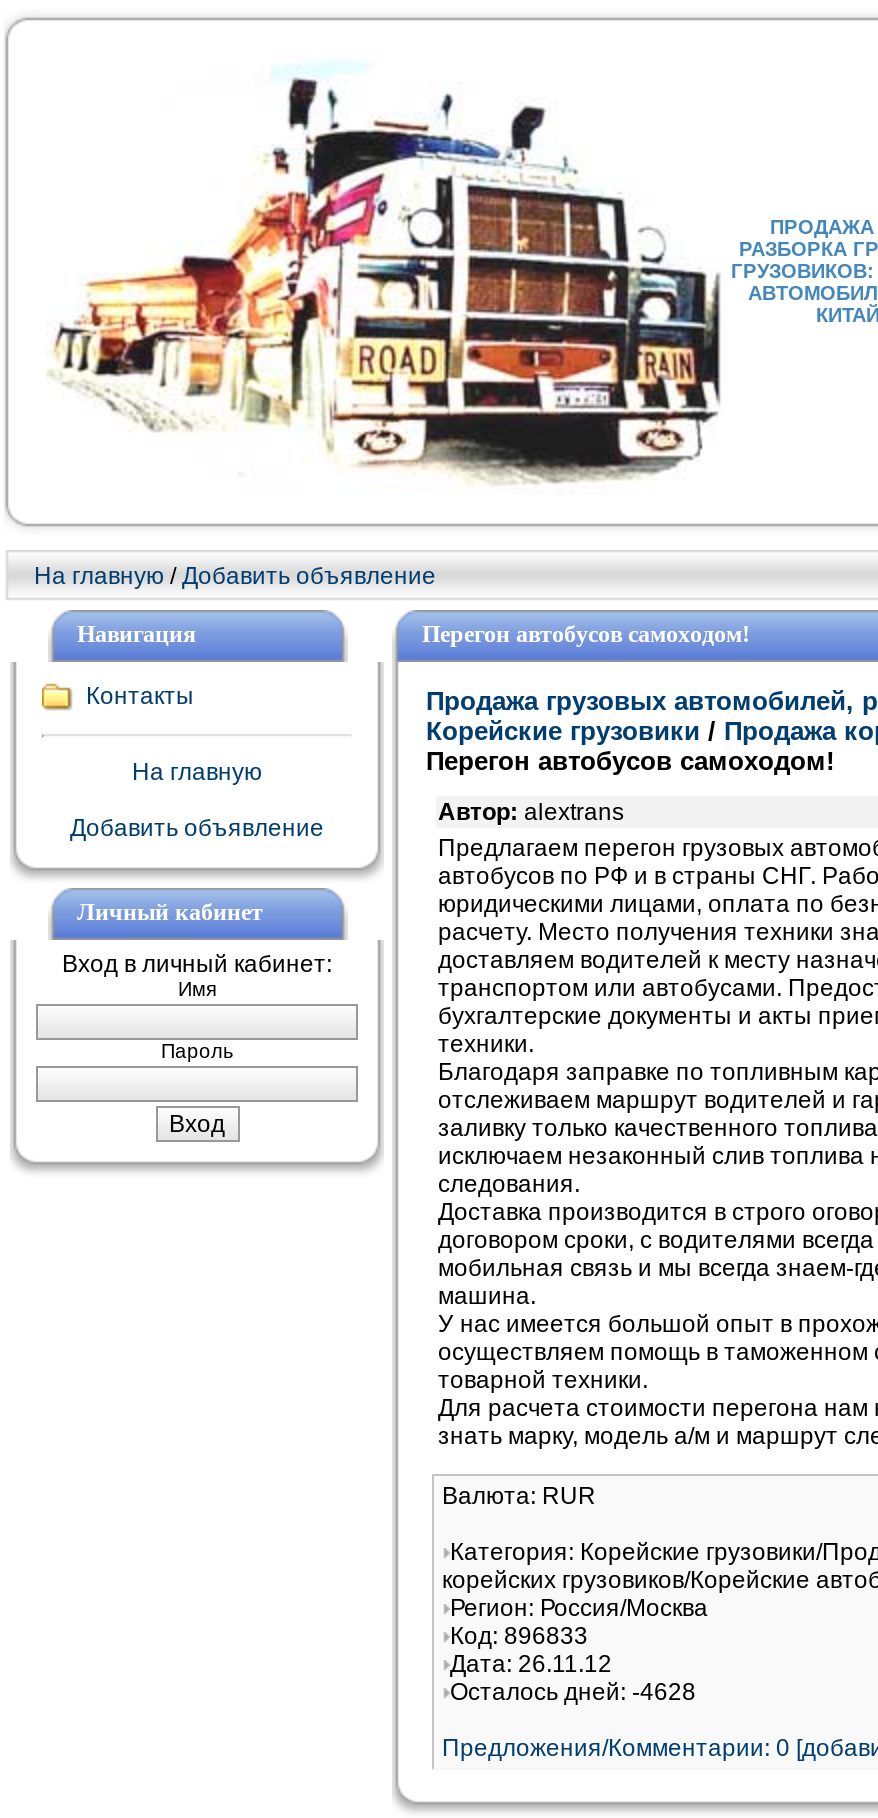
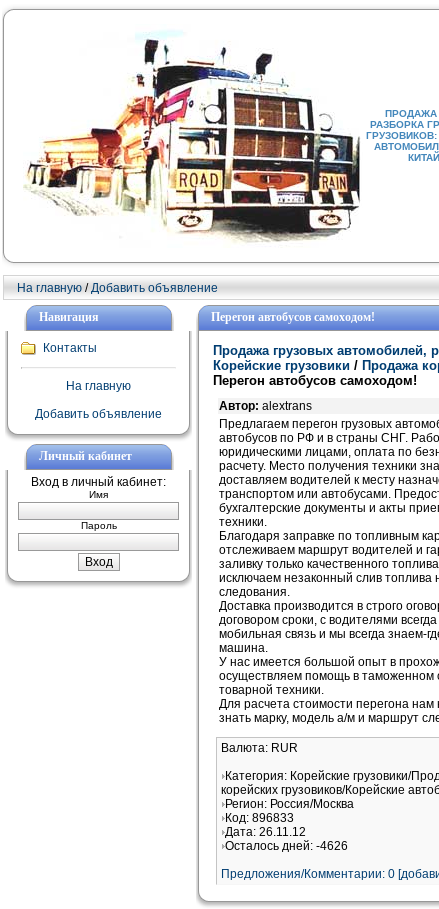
[450,1678,696,1706] Осталось дней: -4628 -> [225,839,348,853] Осталось дней: -4626

